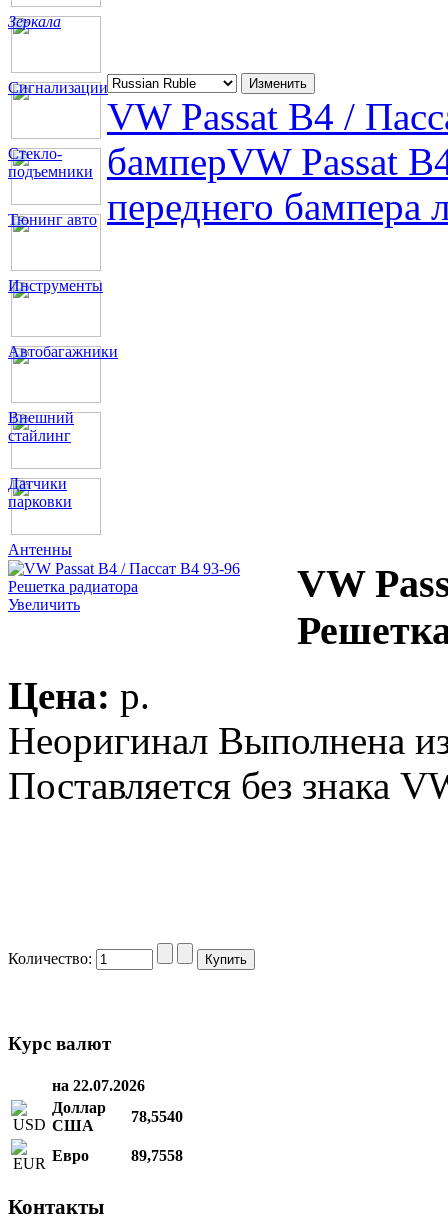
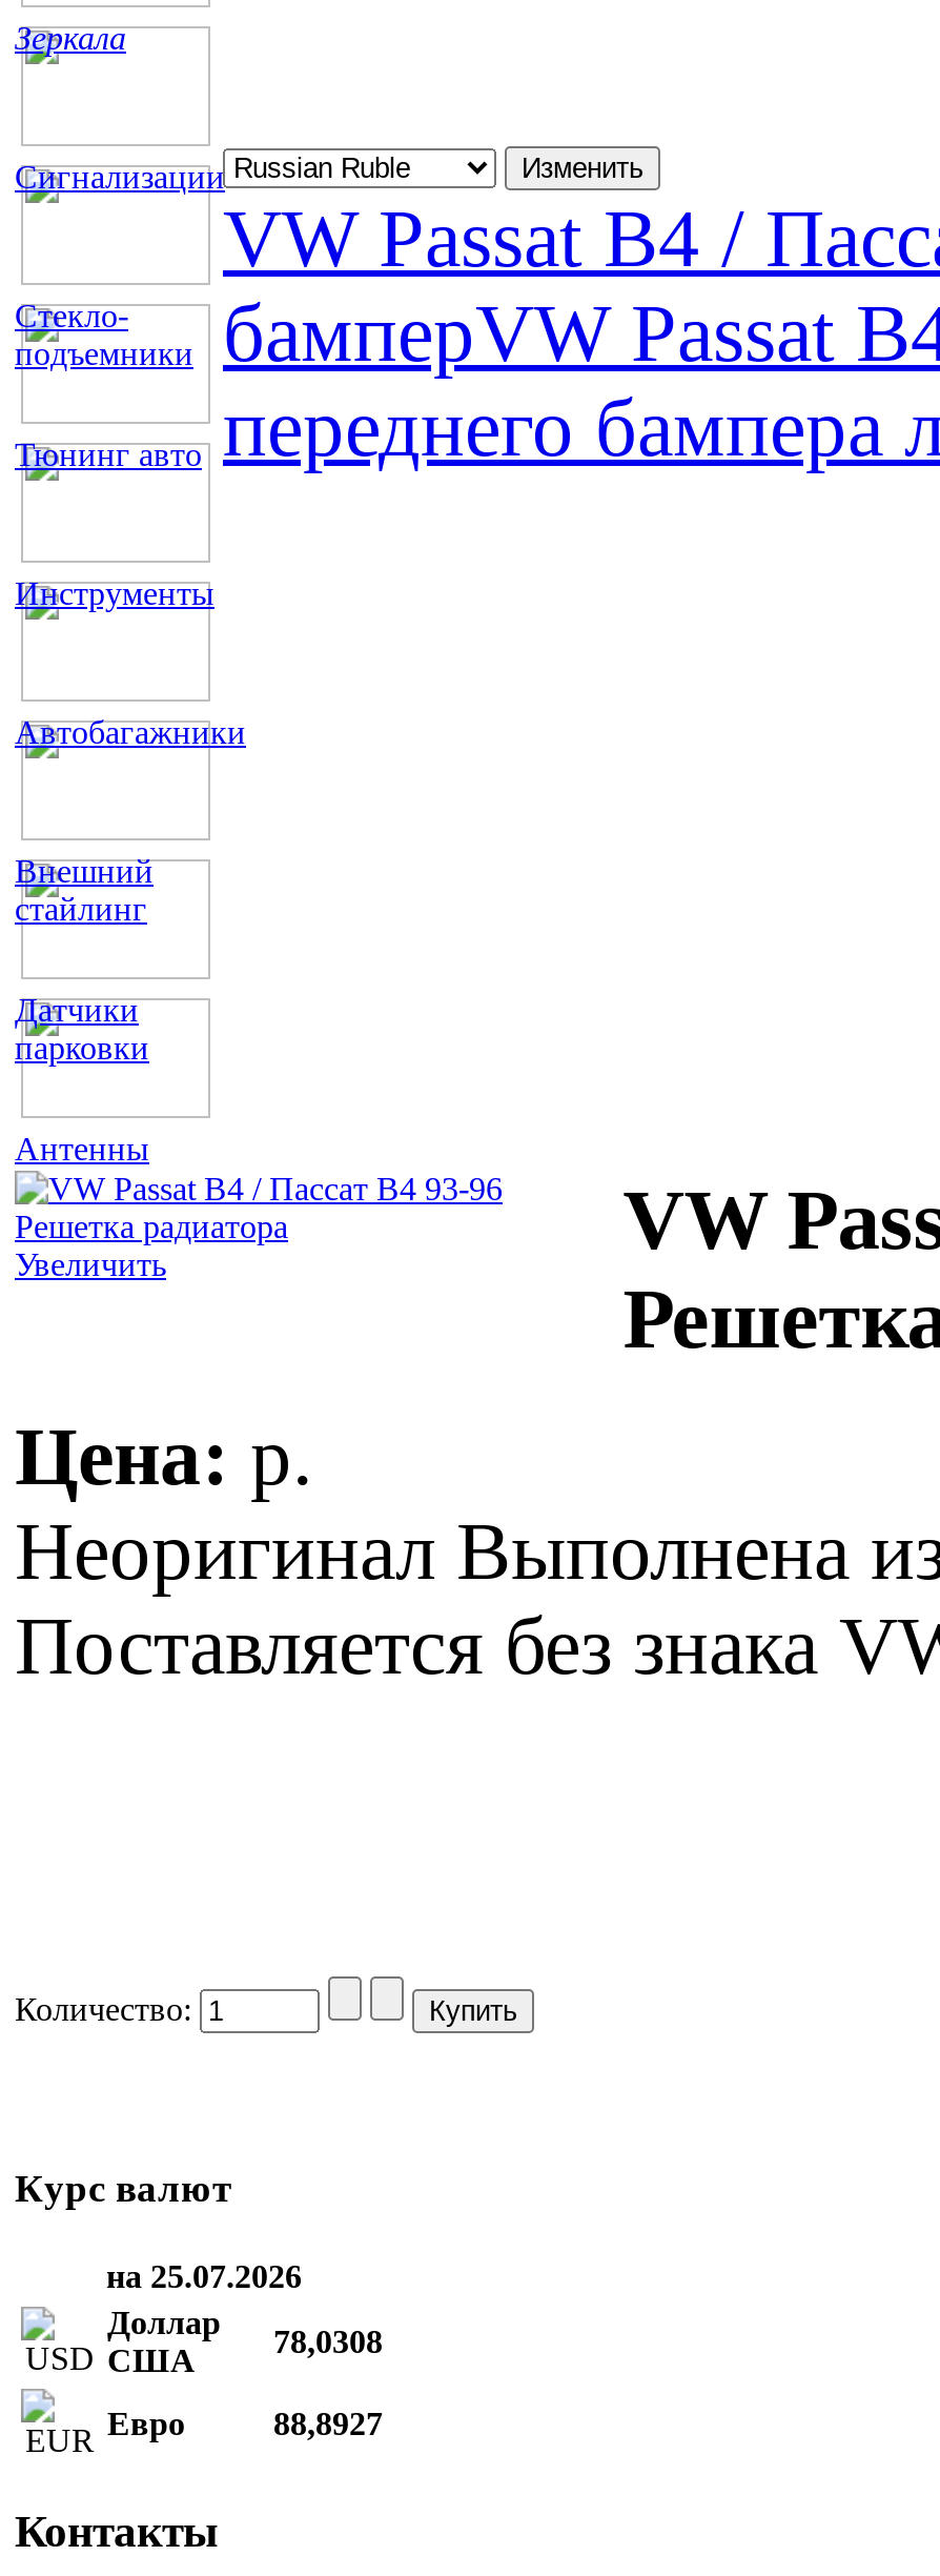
[51,1077,144,1094] на 22.07.2026 -> [106,2259,302,2295] на 25.07.2026
[131,1108,183,1125] 78,5540 -> [273,2324,383,2360] 78,0308
[131,1147,183,1164] 89,7558 -> [273,2406,383,2442] 88,8927

